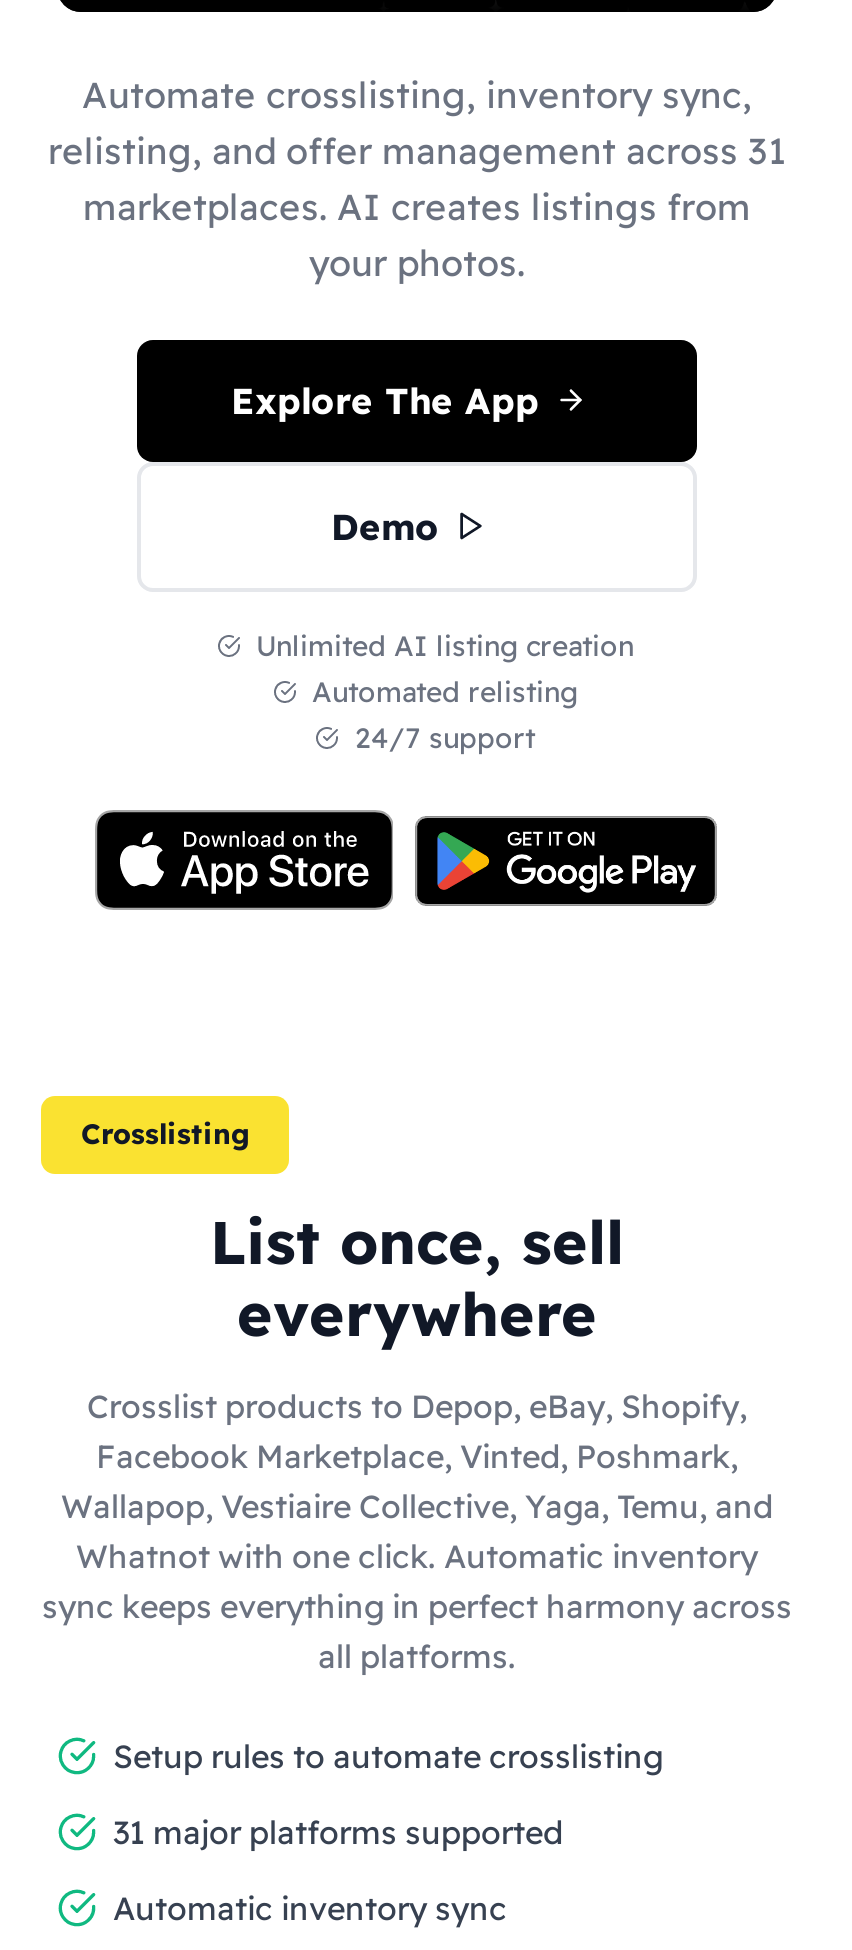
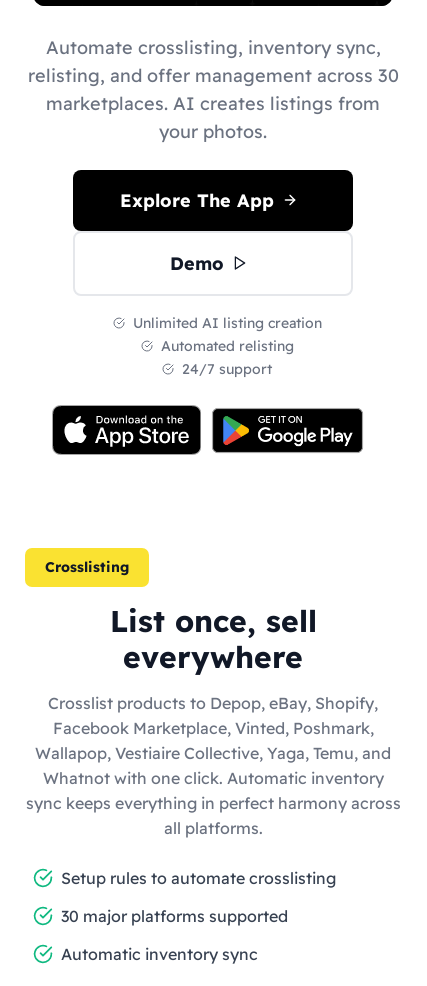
[48,127,786,173] relisting, and offer management across 31 -> [27,63,398,86] relisting, and offer management across 30
[113,1811,563,1851] 31 major platforms supported -> [61,905,288,925] 30 major platforms supported

